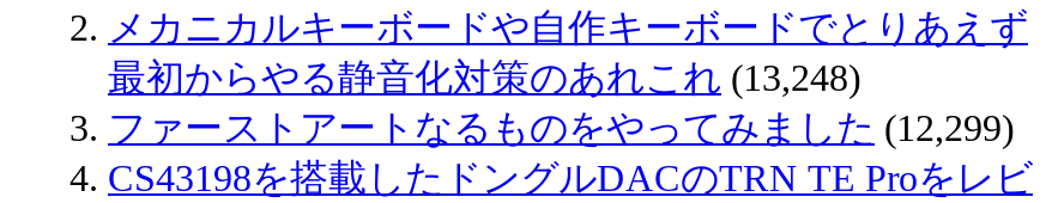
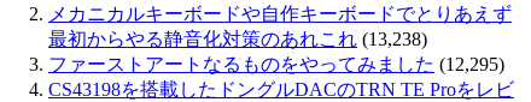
[108,56,860,97] 最初からやる静音化対策のあれこれ (13,248) -> [48,28,427,49] 最初からやる静音化対策のあれこれ (13,238)
[108,106,1014,147] ファーストアートなるものをやってみました (12,299) -> [48,53,504,74] ファーストアートなるものをやってみました (12,295)

